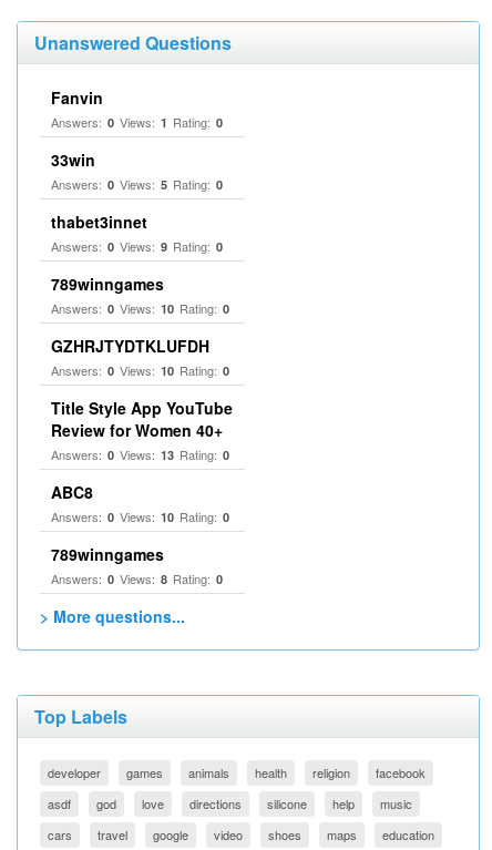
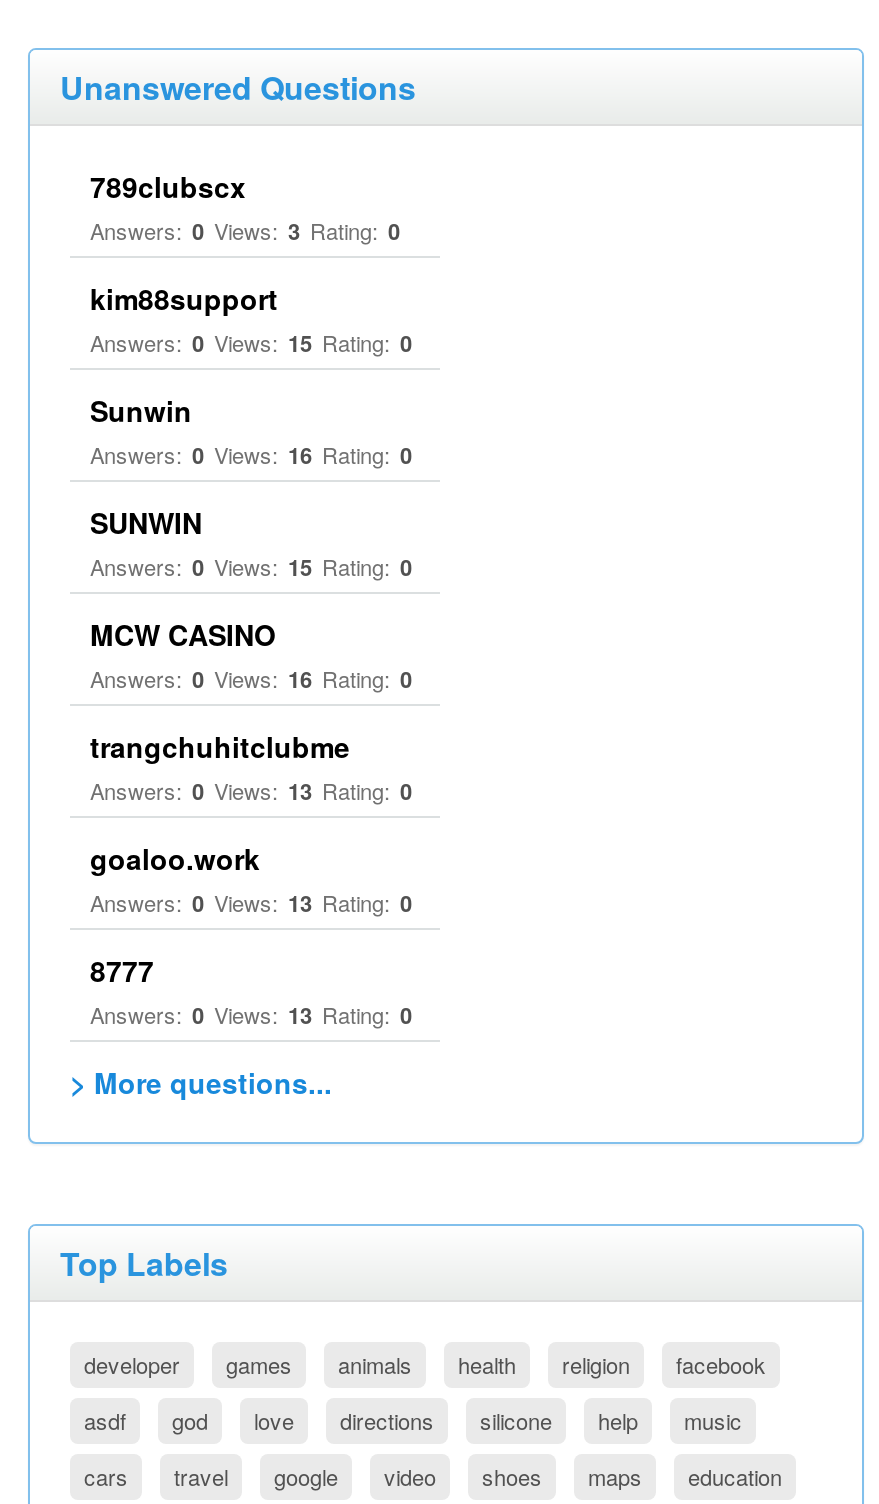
[51,86,223,131] Fanvin | Answers: 0 Views: 1 Rating: 0 -> [90,166,400,246] 789clubscx | Answers: 0 Views: 3 Rating: 0
[51,149,223,193] 33win | Answers: 0 Views: 5 Rating: 0 -> [90,278,412,358] kim88support | Answers: 0 Views: 15 Rating: 0
[51,211,223,255] thabet3innet | Answers: 0 Views: 9 Rating: 0 -> [90,390,412,470] Sunwin | Answers: 0 Views: 16 Rating: 0
[51,273,229,317] 789winngames | Answers: 0 Views: 10 Rating: 0 -> [90,502,412,582] SUNWIN | Answers: 0 Views: 15 Rating: 0
[51,335,229,379] GZHRJTYDTKLUFDH | Answers: 0 Views: 10 Rating: 0 -> [90,614,412,694] MCW CASINO | Answers: 0 Views: 16 Rating: 0
[51,397,233,441] Title Style App YouTube | Review for Women 40+ -> [90,726,350,766] trangchuhitclubme
[51,481,229,525] ABC8 | Answers: 0 Views: 10 Rating: 0 -> [90,838,412,918] goaloo.work | Answers: 0 Views: 13 Rating: 0
[51,543,223,587] 789winngames | Answers: 0 Views: 8 Rating: 0 -> [90,950,412,1030] 8777 | Answers: 0 Views: 13 Rating: 0

